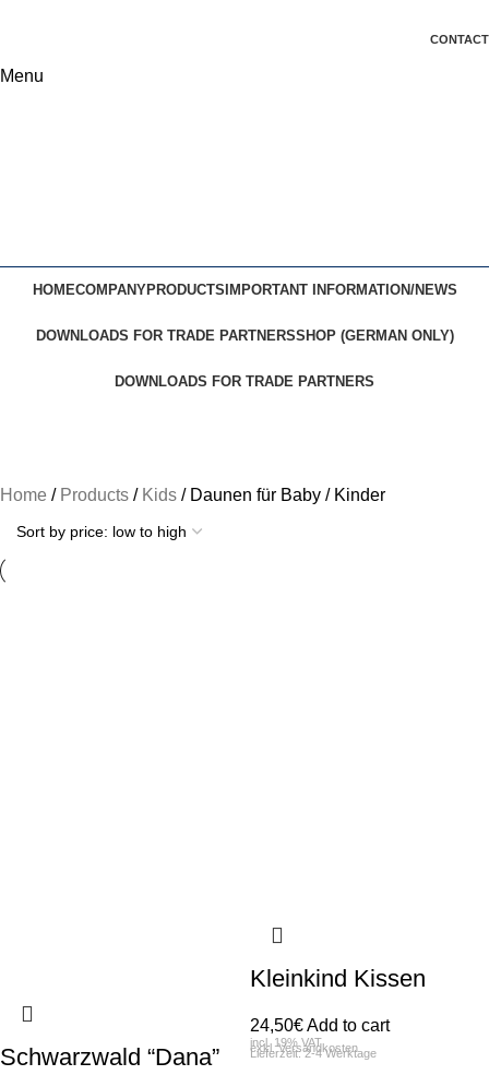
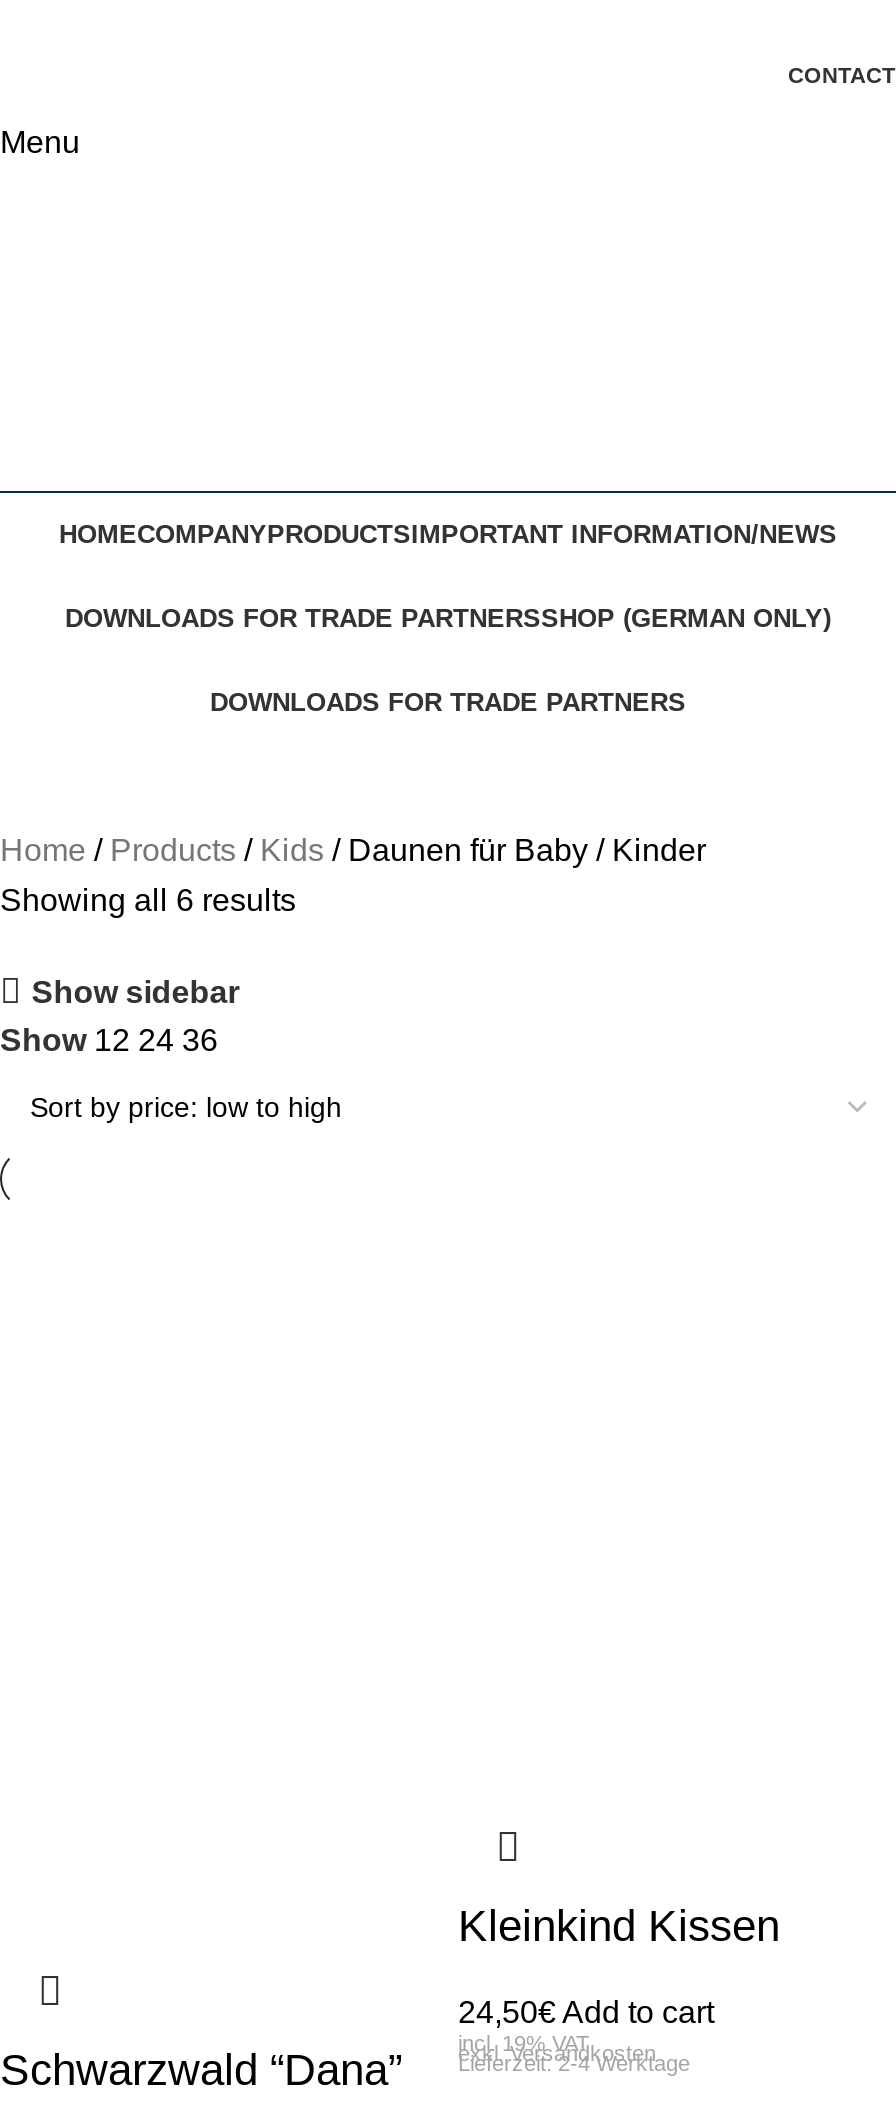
moved [0,486,385,504] -> [0,833,706,867]: Home Products Kids Daunen für Baby / Kinder
none -> [0,883,296,1057] Showing all 6 results | Show sidebar | Show 12 24 36

